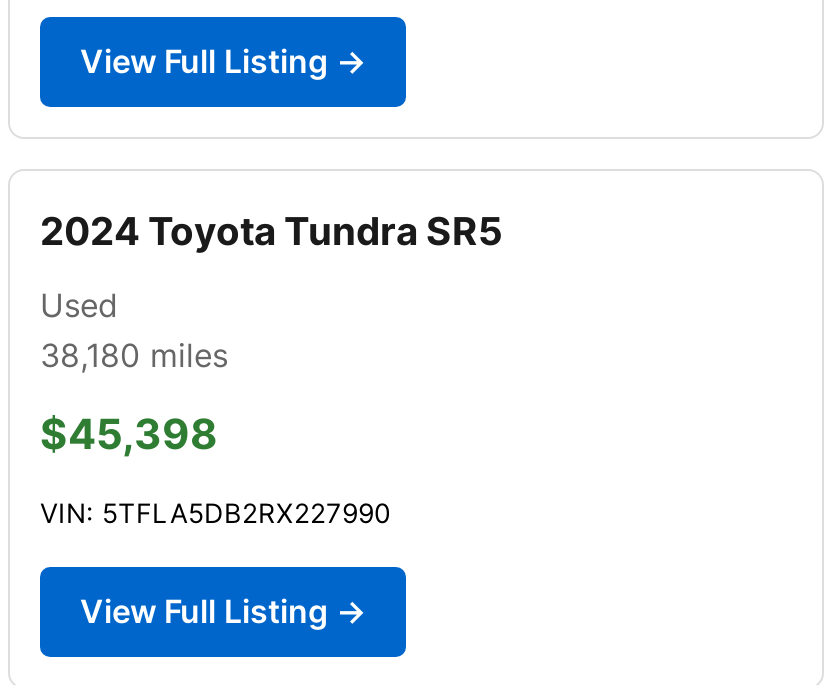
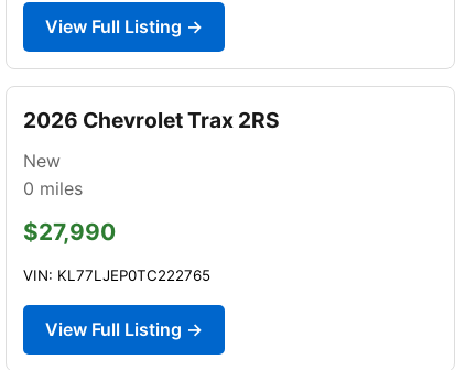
[40,207,502,255] 2024 Toyota Tundra SR5 -> [23,107,280,133] 2026 Chevrolet Trax 2RS
[40,285,228,375] Used | 38,180 miles -> [23,150,83,199] New | 0 miles
[40,409,218,459] $45,398 -> [23,218,116,245] $27,990
[40,497,390,529] VIN: 5TFLA5DB2RX227990 -> [23,266,210,284] VIN: KL77LJEP0TC222765

